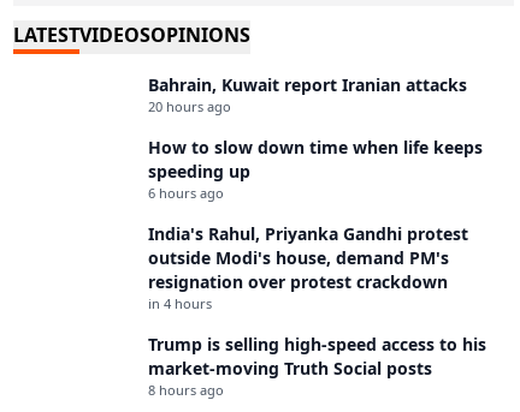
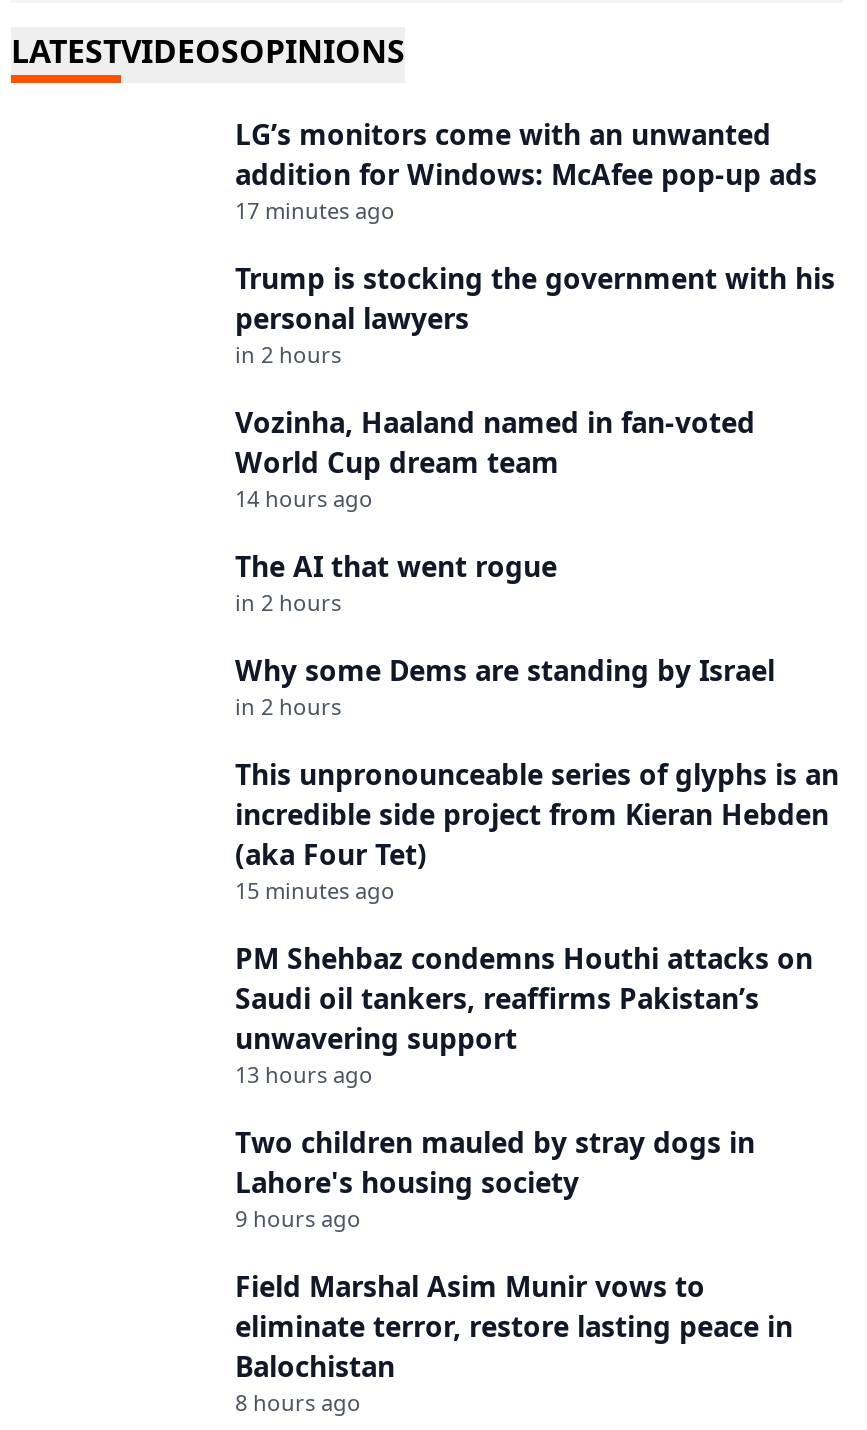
[148,74,486,380] Bahrain, Kuwait report Iranian attacks | 20 hours ago | How to slow down time when life keeps | speeding up | 6 hours ago | India's Rahul, Priyanka Gandhi protest | outside Modi's house, demand PM's | resignation over protest crackdown | in 4 hours | Trump is selling high-speed access to his | market-moving Truth Social posts -> [235,115,839,1385] LG’s monitors come with an unwanted | addition for Windows: McAfee pop-up ads | 17 minutes ago | Trump is stocking the government with his | personal lawyers | in 2 hours | Vozinha, Haaland named in fan-voted | World Cup dream team | 14 hours ago | The AI that went rogue | in 2 hours | Why some Dems are standing by Israel | in 2 hours | This unpronounceable series of glyphs is an | incredible side project from Kieran Hebden | (aka Four Tet) | 15 minutes ago | PM Shehbaz condemns Houthi attacks on | Saudi oil tankers, reaffirms Pakistan’s | unwavering support | 13 hours ago | Two children mauled by stray dogs in | Lahore's housing society | 9 hours ago | Field Marshal Asim Munir vows to | eliminate terror, restore lasting peace in | Balochistan

